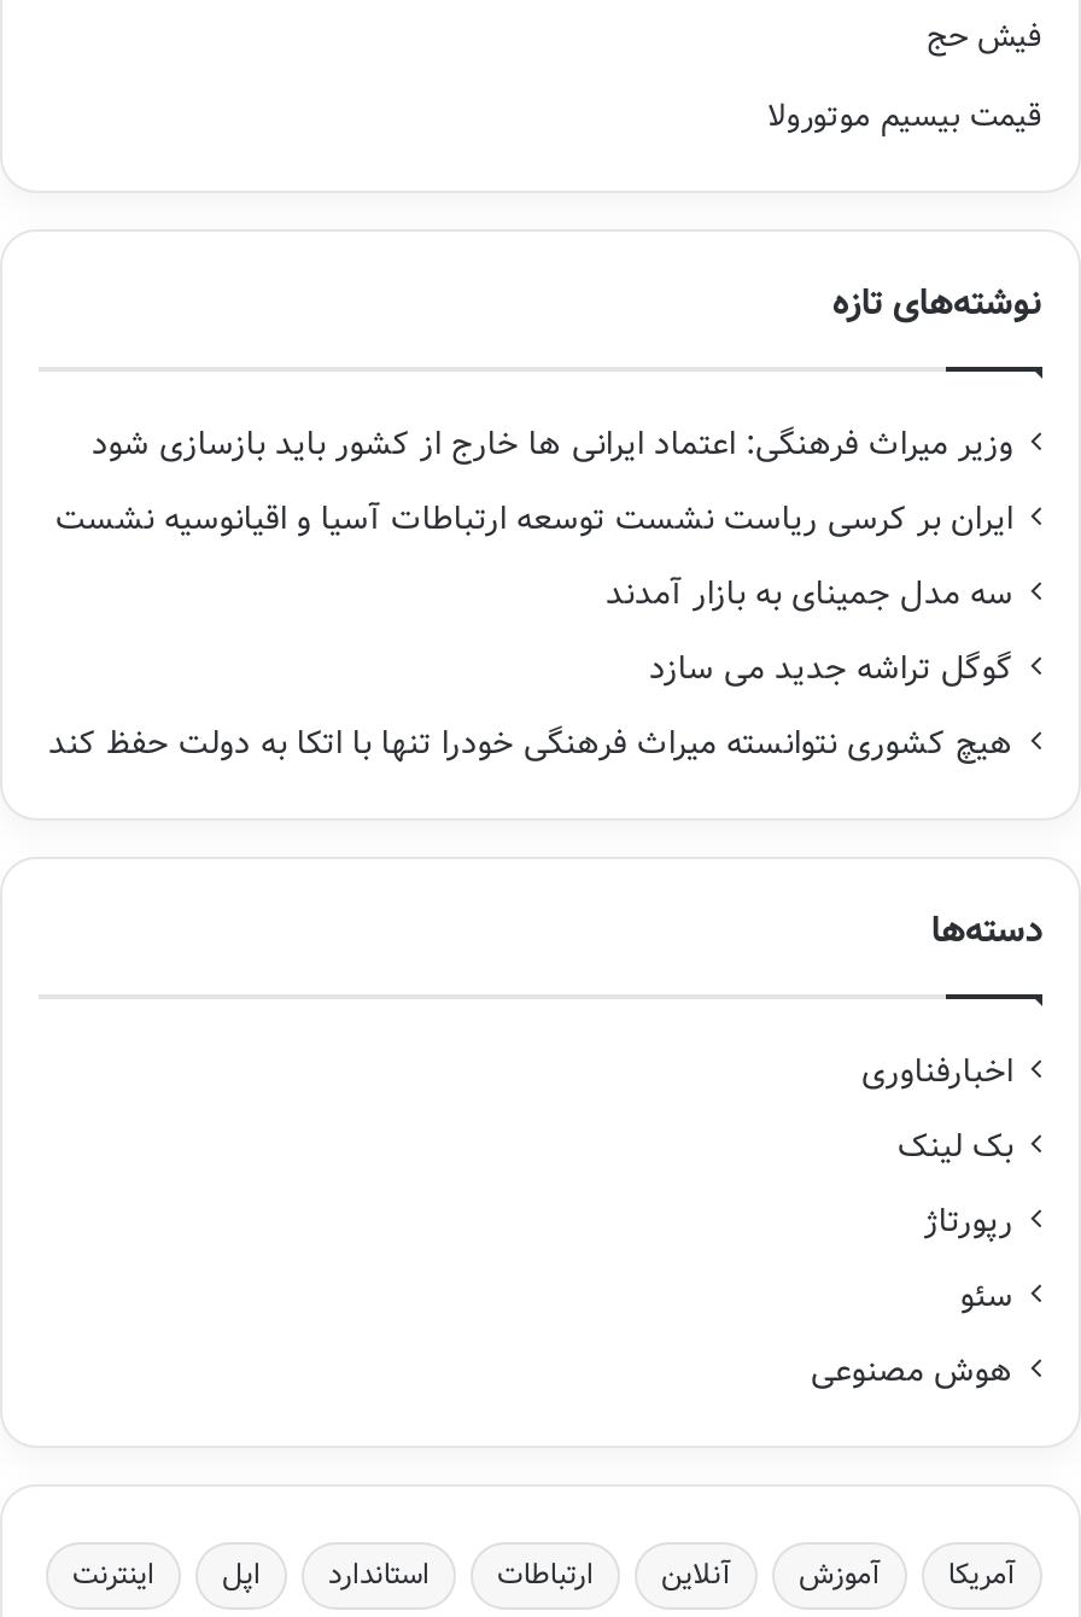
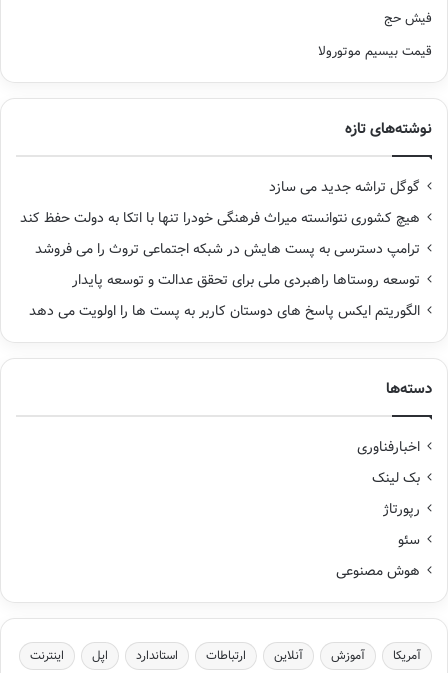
[55,420,1013,620] وزیر میراث فرهنگی: اعتماد ایرانی ها خارج از کشور باید بازسازی شود | ایران بر کرسی ریاست نشست توسعه ارتباطات آسیا و اقیانوسیه نشست | سه مدل جمینای به بازار آمدند -> none
moved [48,644,1013,770] -> [20,177,420,229]: گوگل تراشه جدید می سازد | هیچ کشوری نتوانسته میراث فرهنگی خودرا تنها با اتکا به دولت حفظ کند
none -> [29,239,420,322] ترامپ دسترسی به پست هایش در شبکه اجتماعی تروث را می فروشد | توسعه روستاها راهبردی ملی برای تحقق عدالت و توسعه پایدار | الگوریتم ایکس پاسخ های دوستان کاربر به پست ها را اولویت می دهد

